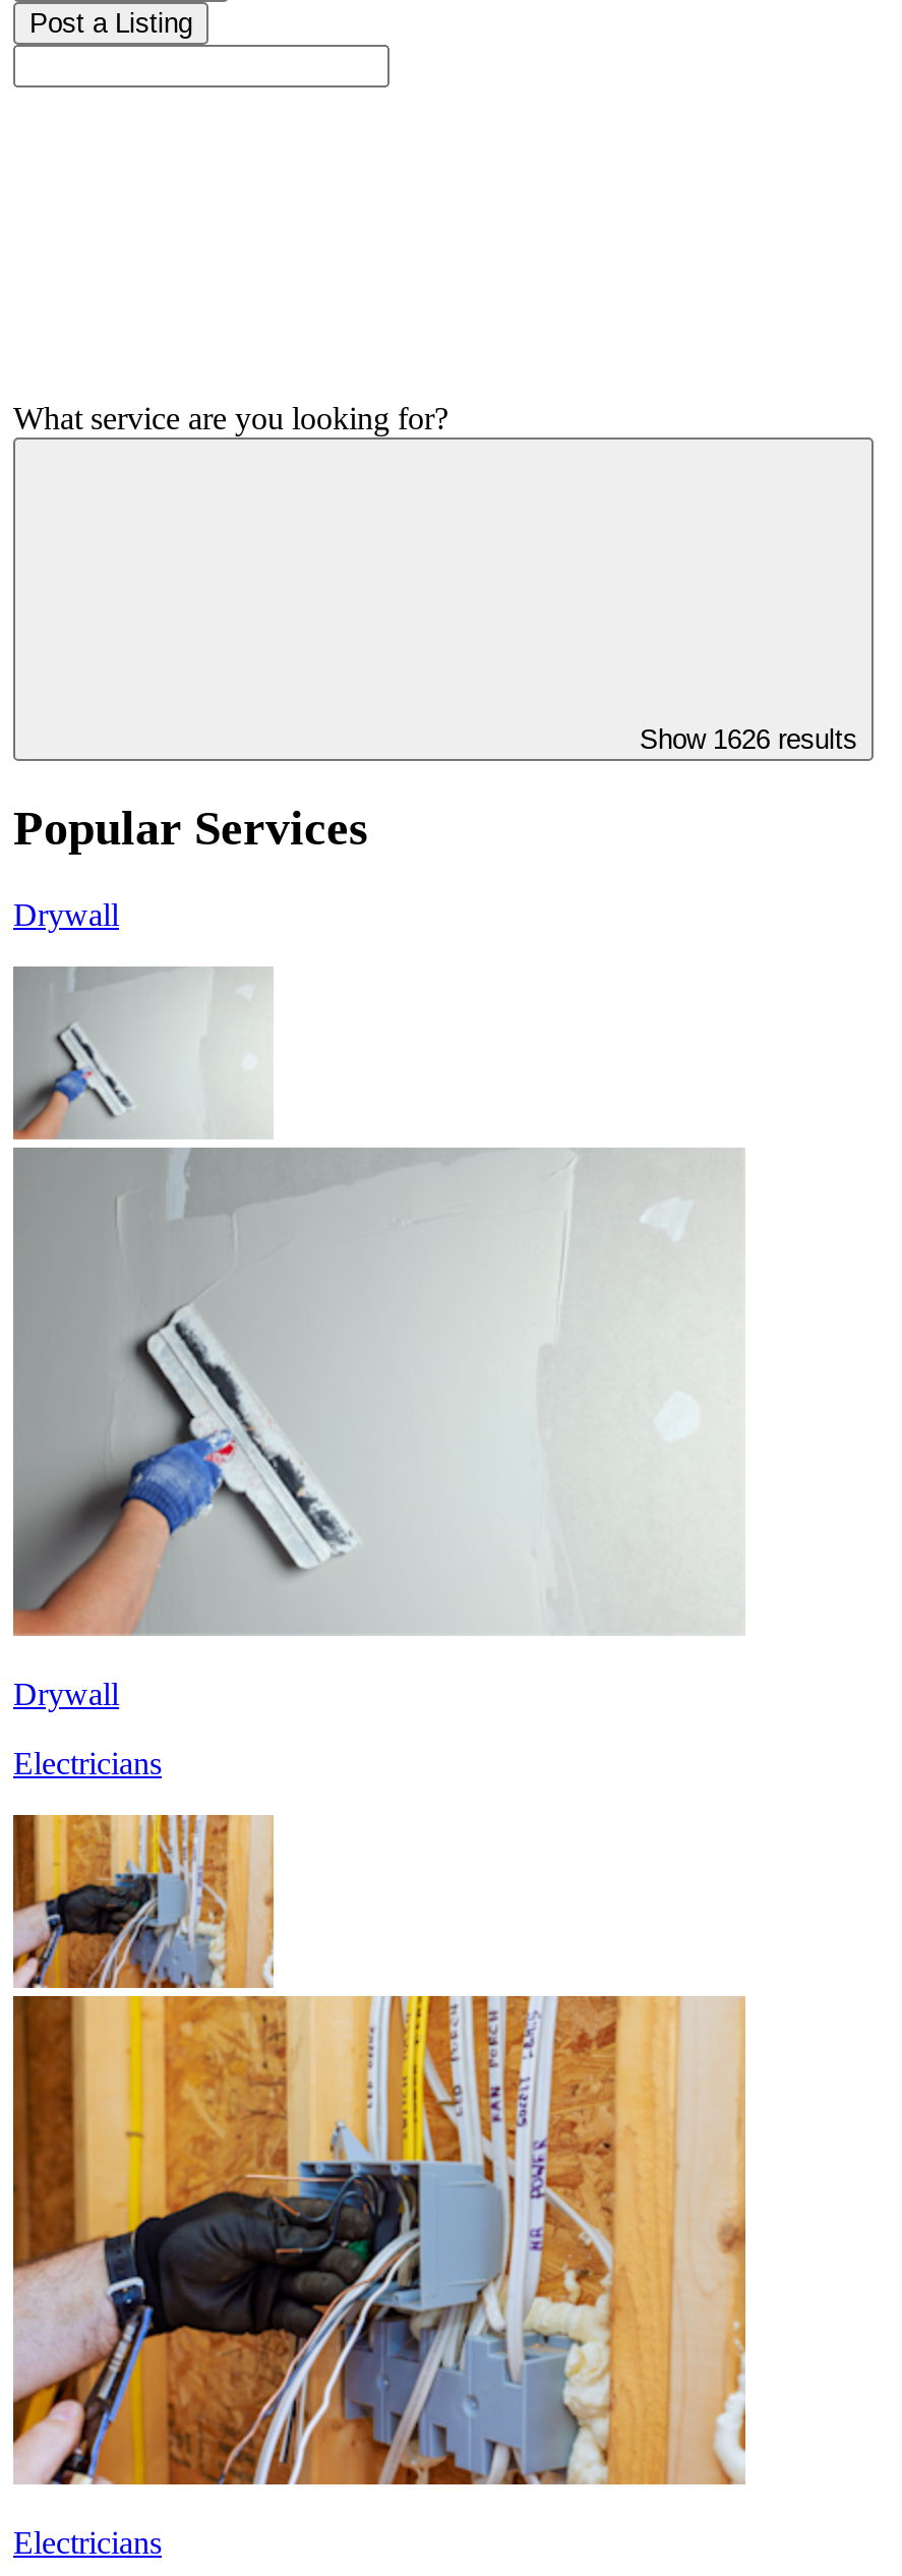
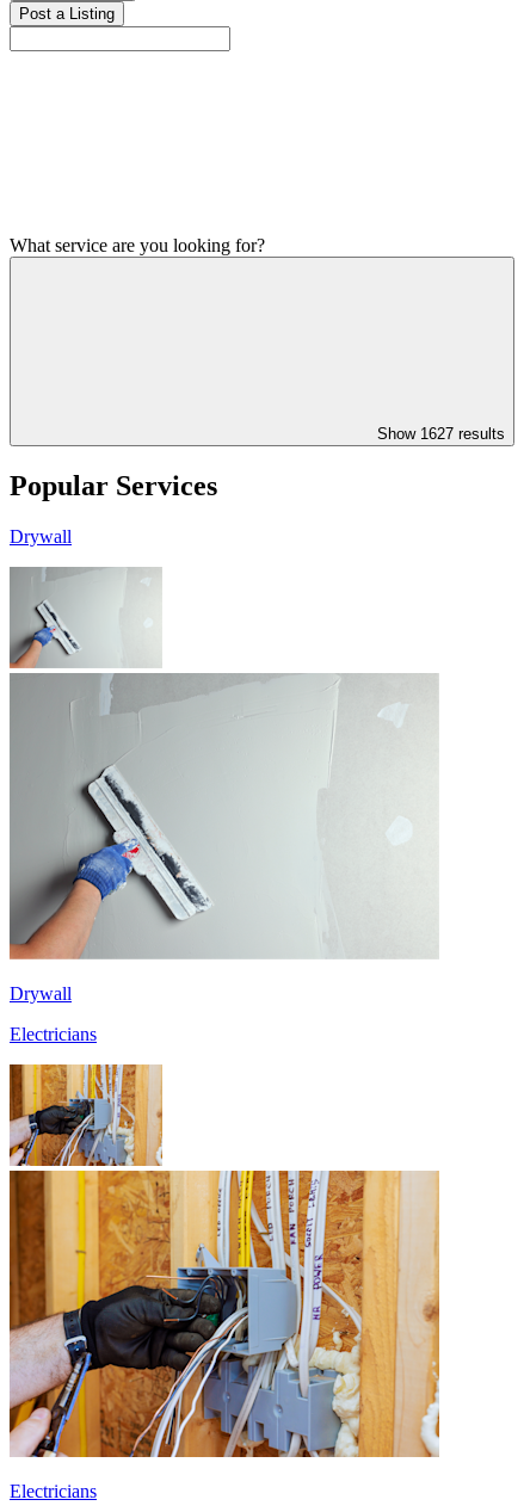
[640,724,857,754] Show 1626 results -> [377,425,505,443] Show 1627 results

